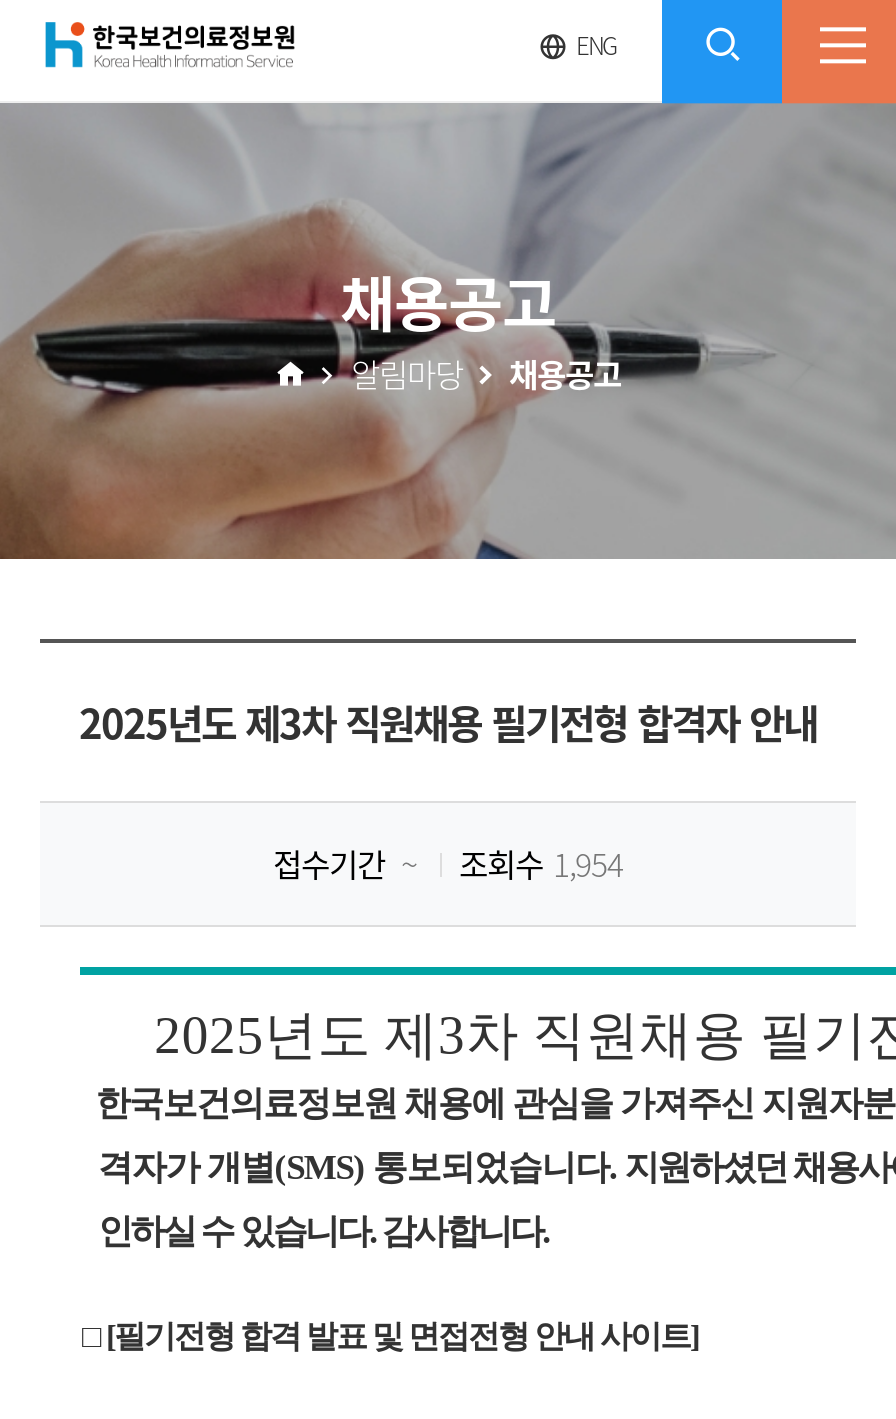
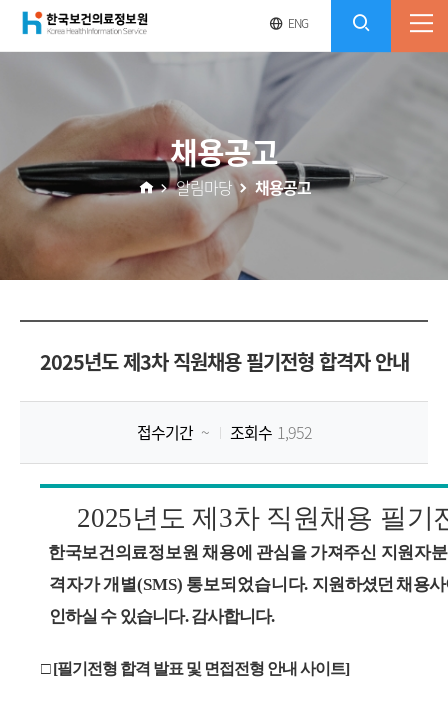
[273,839,623,887] 접수기간 ~ 조회수 1,954 -> [136,420,311,444] 접수기간 ~ 조회수 1,952

